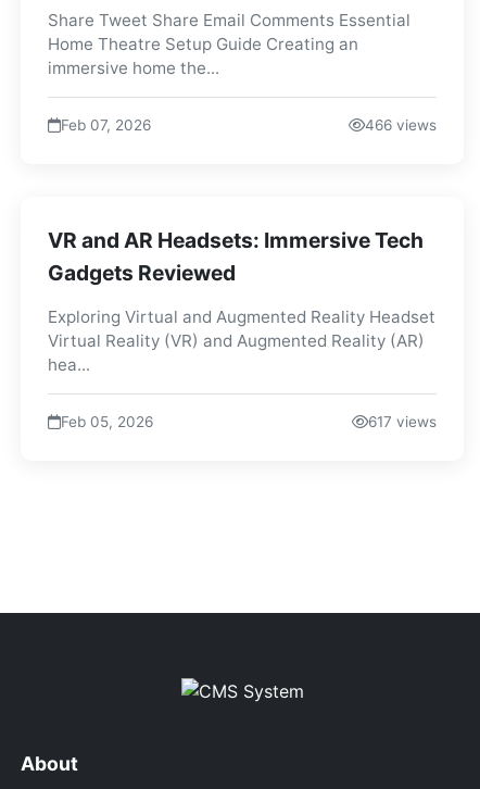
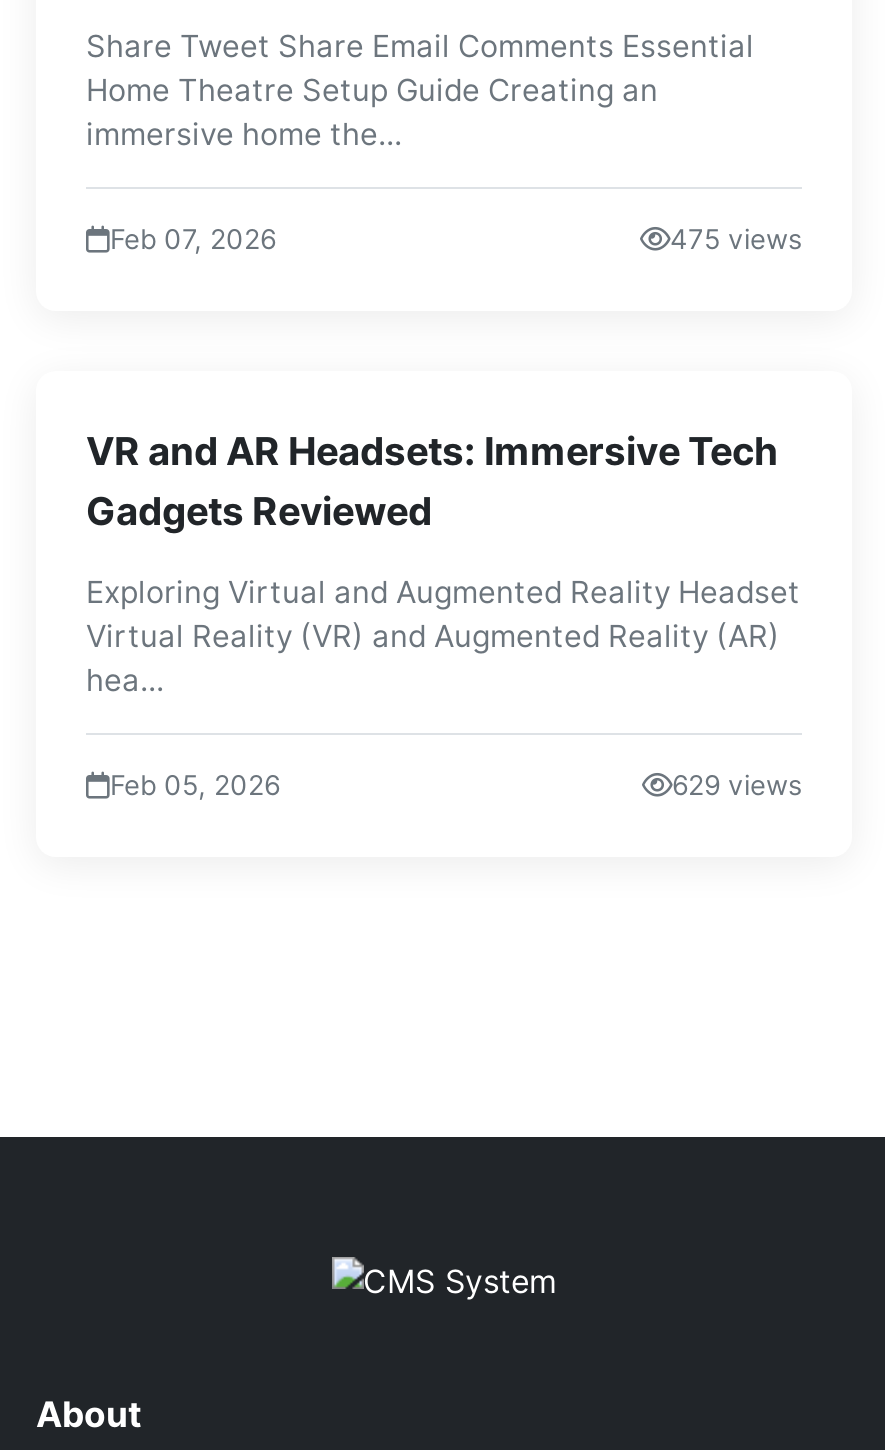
[365,116,437,134] 466 views -> [670,223,802,255] 475 views
[368,413,437,430] 617 views -> [672,769,802,801] 629 views

